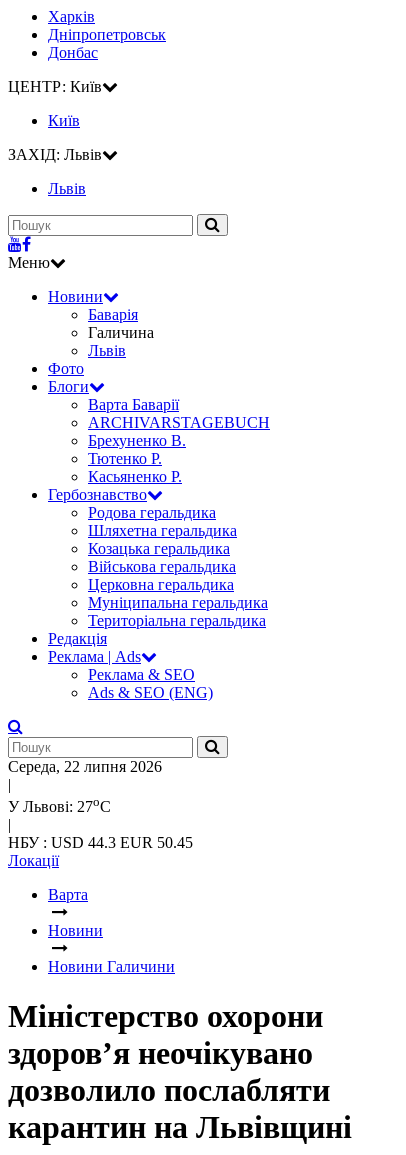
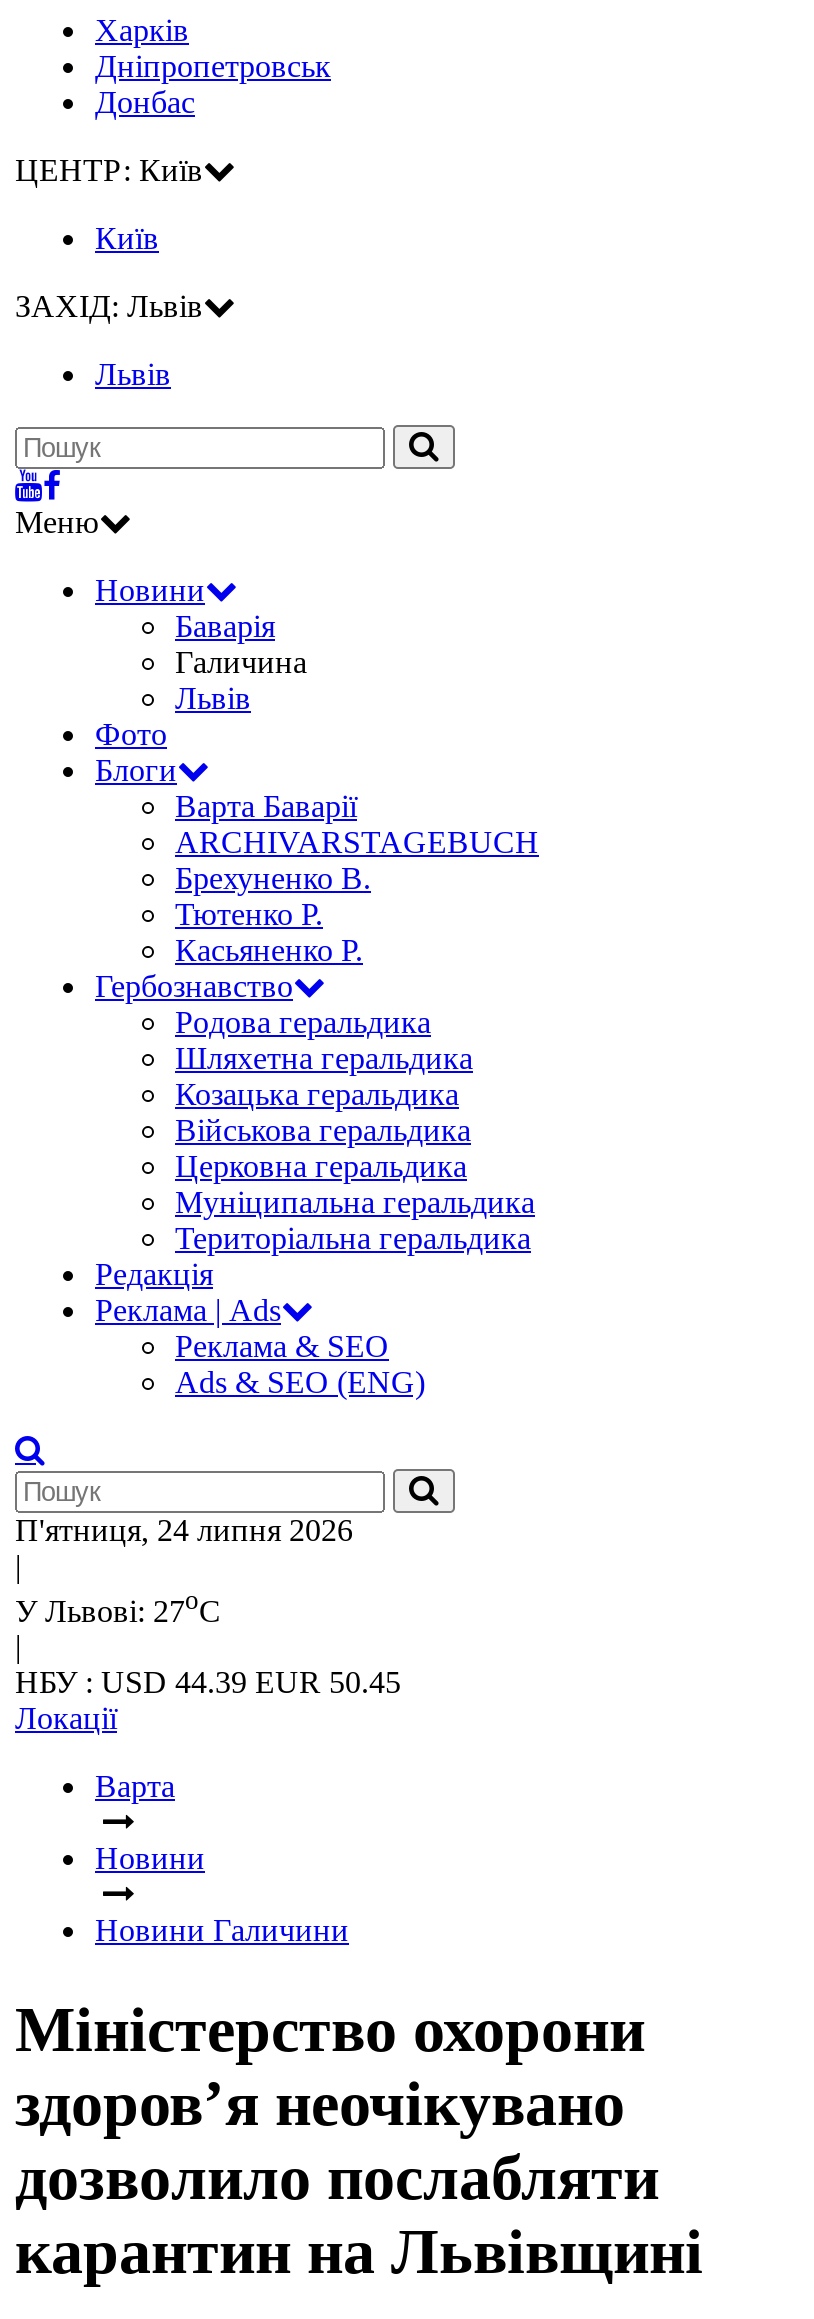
[8,758,162,775] Середа, 22 липня 2026 -> [15,1513,353,1547] П'ятниця, 24 липня 2026
[8,834,193,851] НБУ : USD 44.3 EUR 50.45 -> [15,1666,401,1700] НБУ : USD 44.39 EUR 50.45

